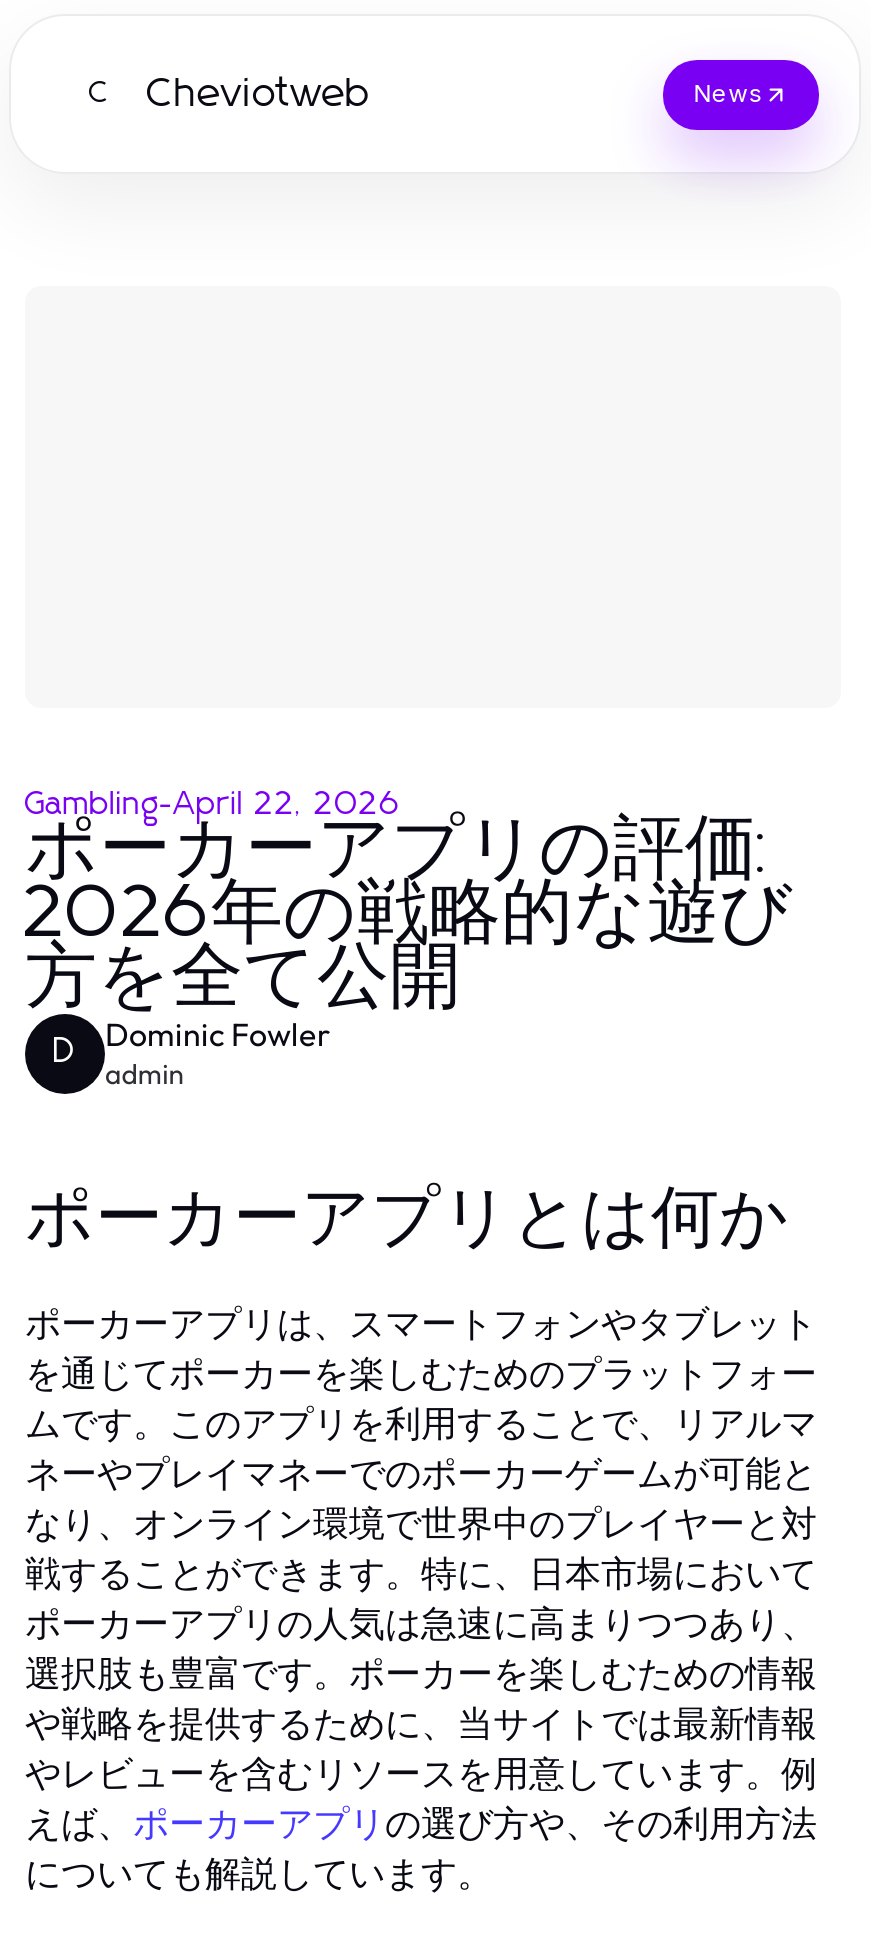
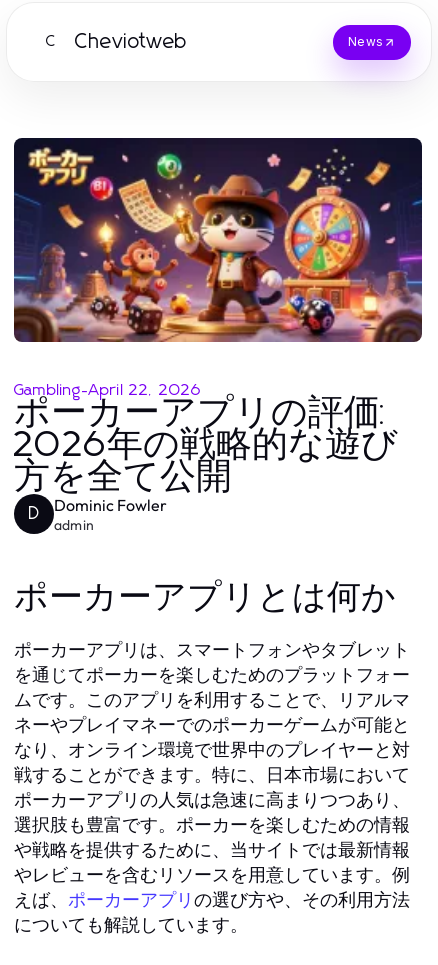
none -> [13,137,423,343] [image]

